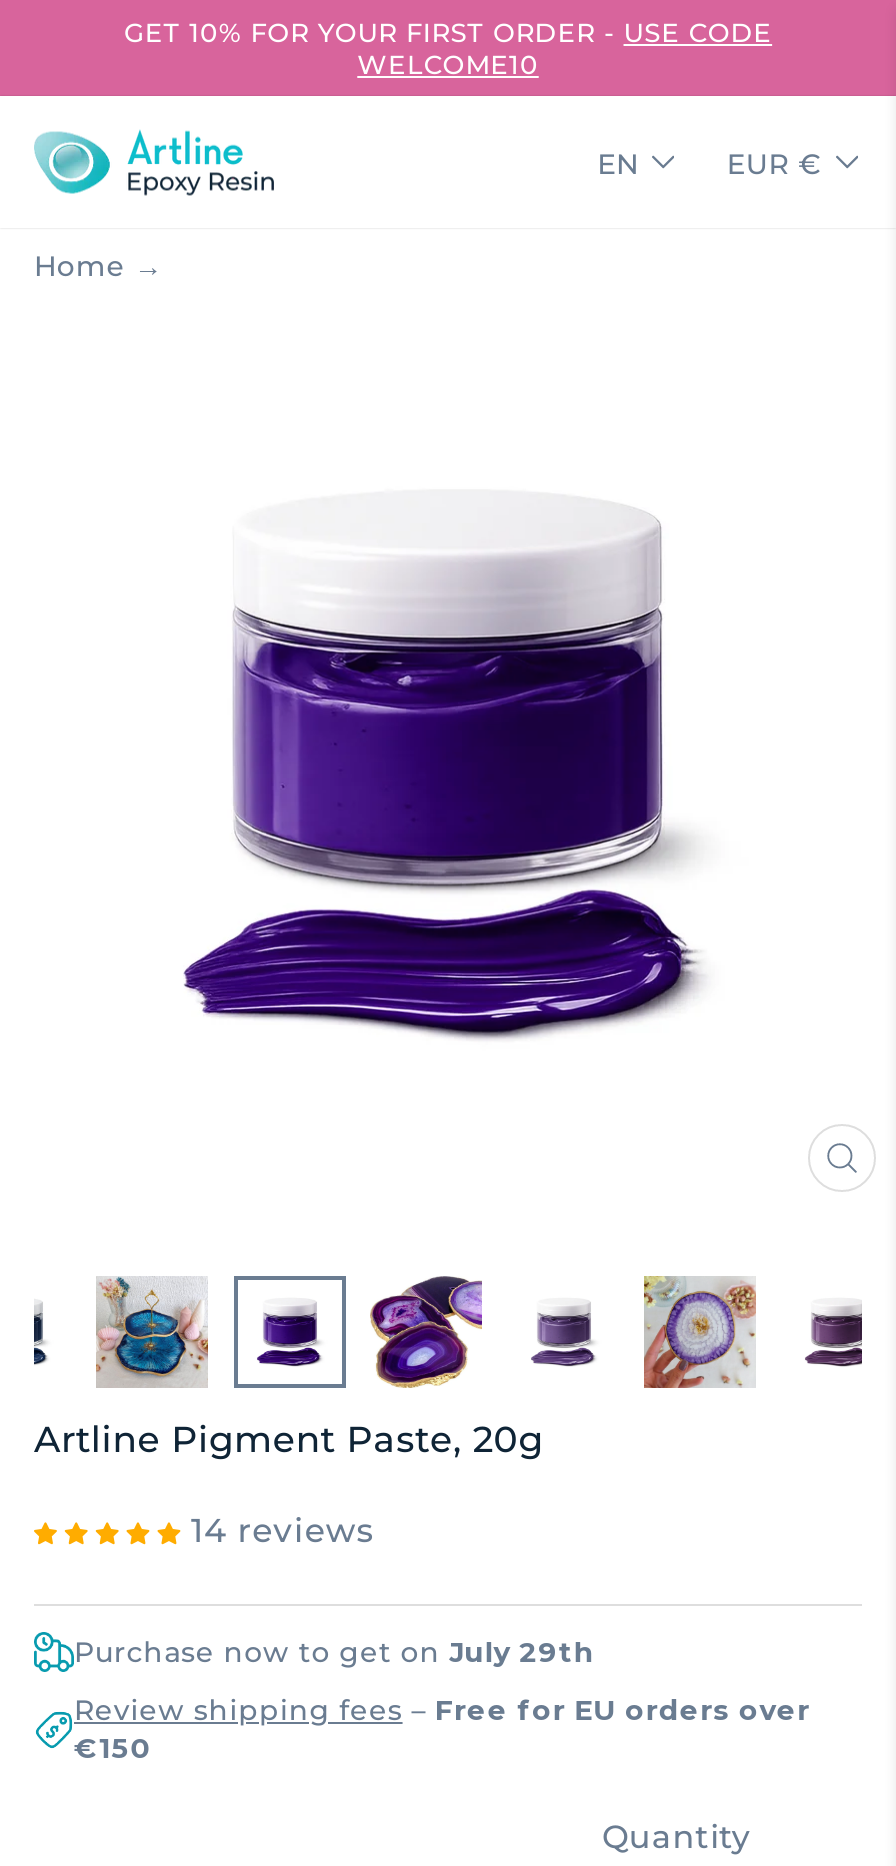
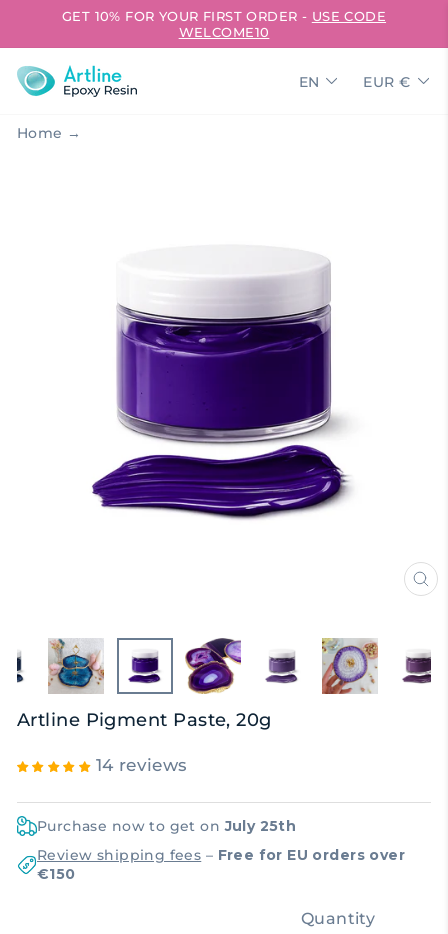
[74,1633,595,1669] Purchase now to get on July 29th -> [37,816,296,834] Purchase now to get on July 25th

